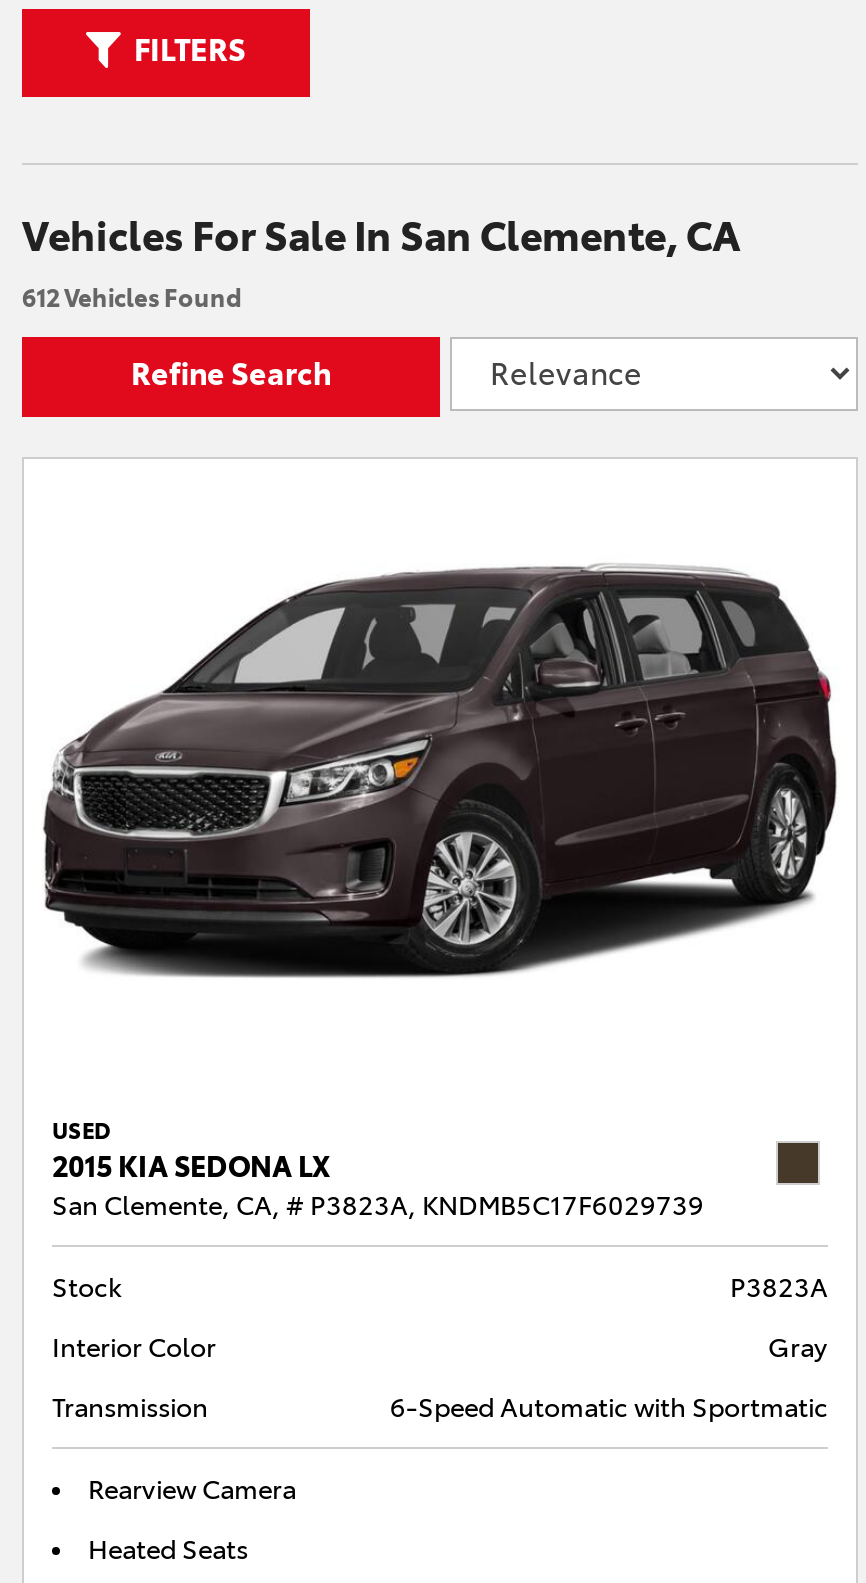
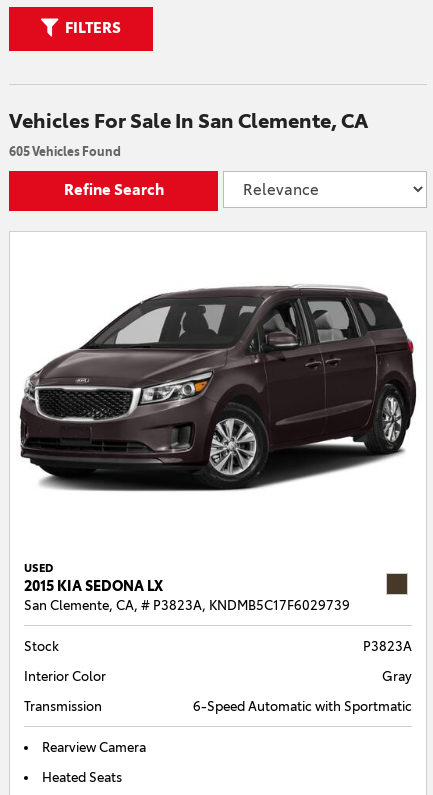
[22,283,242,313] 612 Vehicles Found -> [9,144,121,159] 605 Vehicles Found

